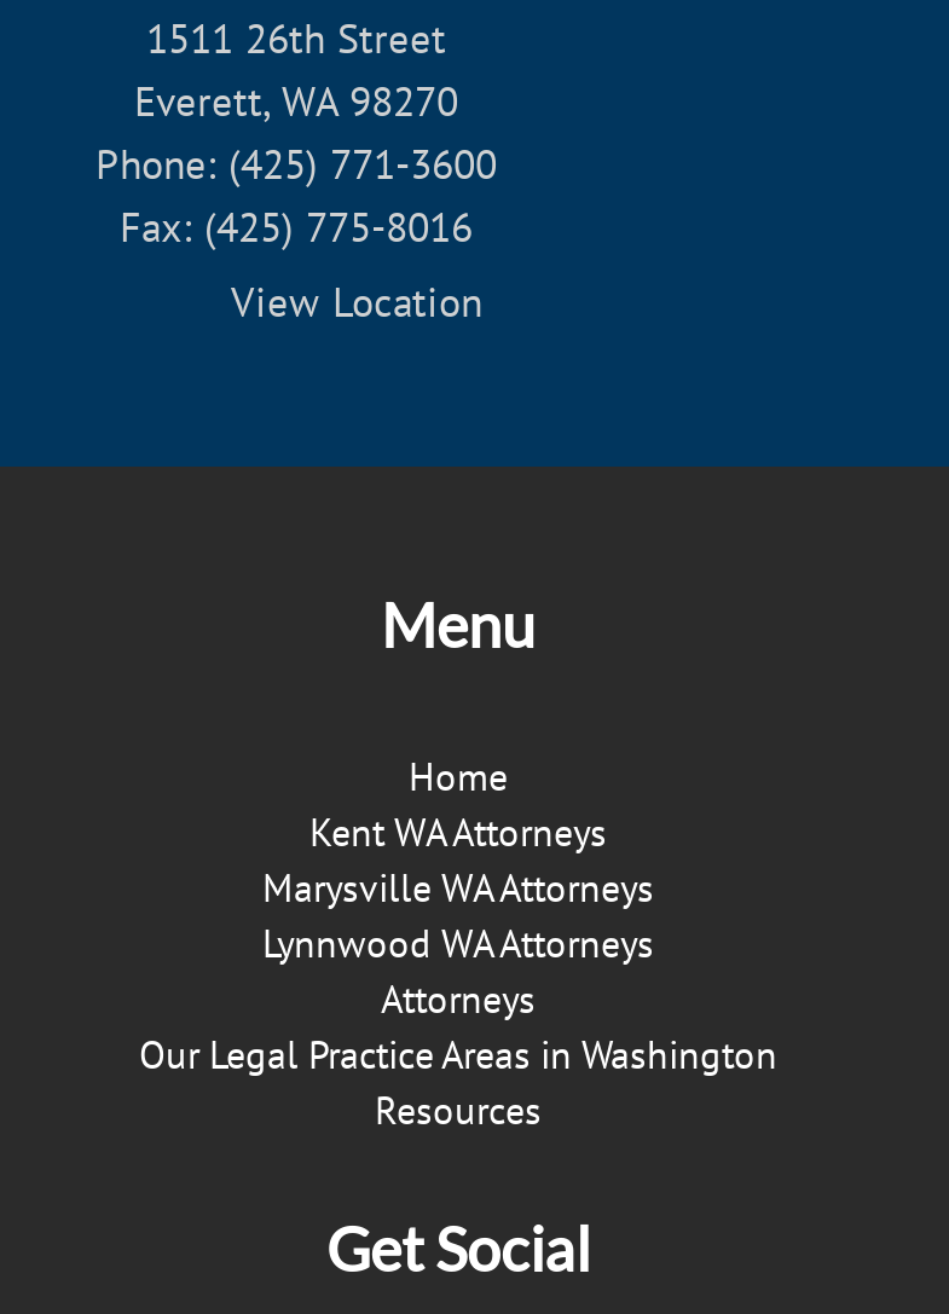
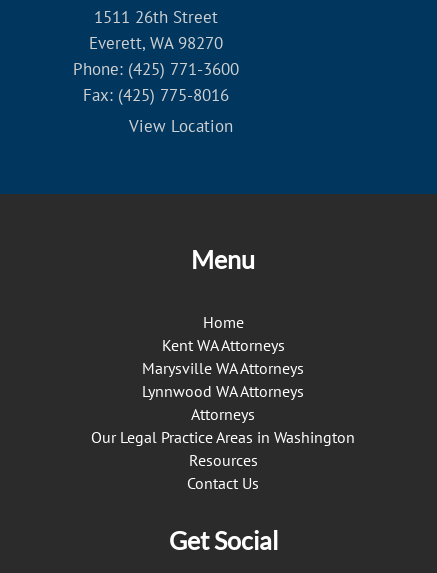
none -> [187,473,259,493] Contact Us

